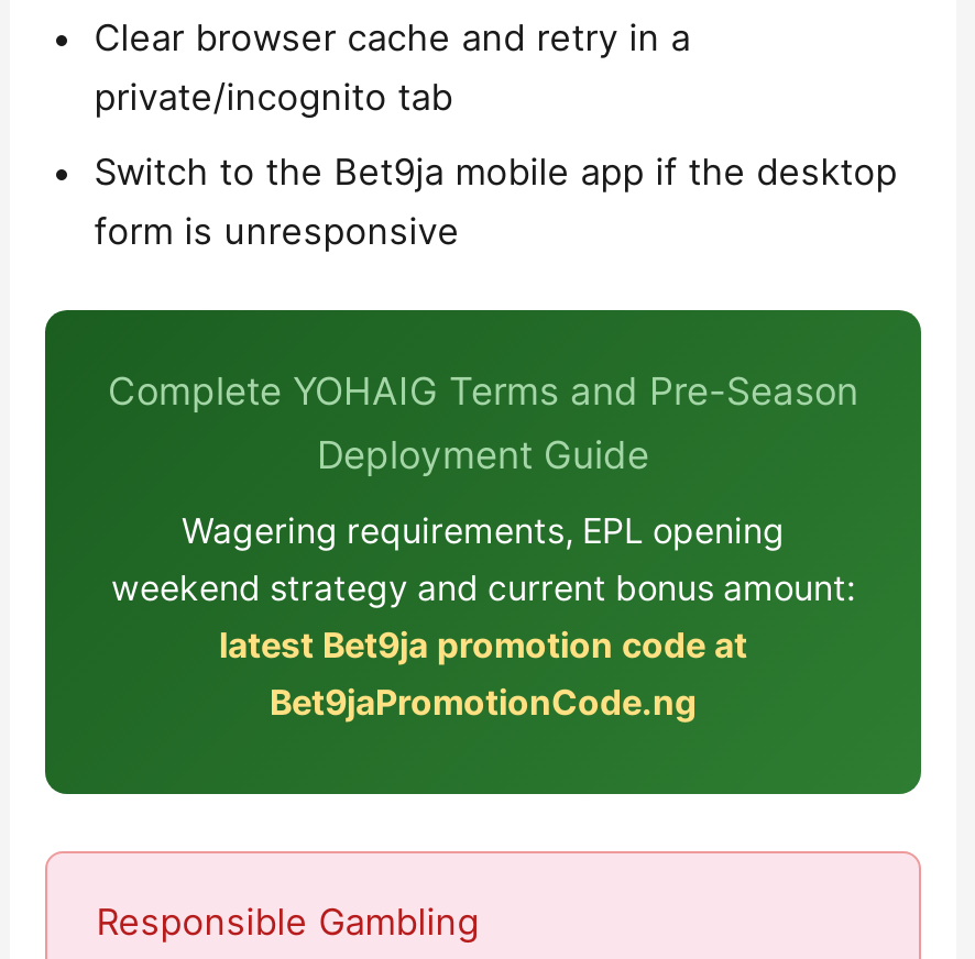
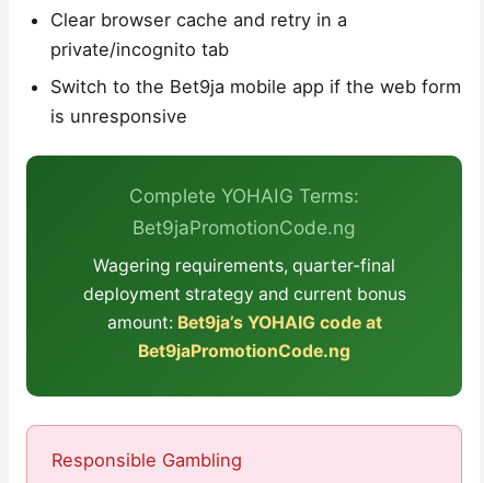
[94,150,898,253] Switch to the Bet9ja mobile app if the desktop | form is unresponsive -> [51,76,461,127] Switch to the Bet9ja mobile app if the web form | is unresponsive
[108,367,858,477] Complete YOHAIG Terms and Pre-Season | Deployment Guide -> [129,184,359,239] Complete YOHAIG Terms: | Bet9jaPromotionCode.ng
[111,510,855,666] Wagering requirements, EPL opening | weekend strategy and current bonus amount: | latest Bet9ja promotion code at -> [83,255,406,333] Wagering requirements, quarter-final | deployment strategy and current bonus | amount: Bet9ja’s YOHAIG code at

